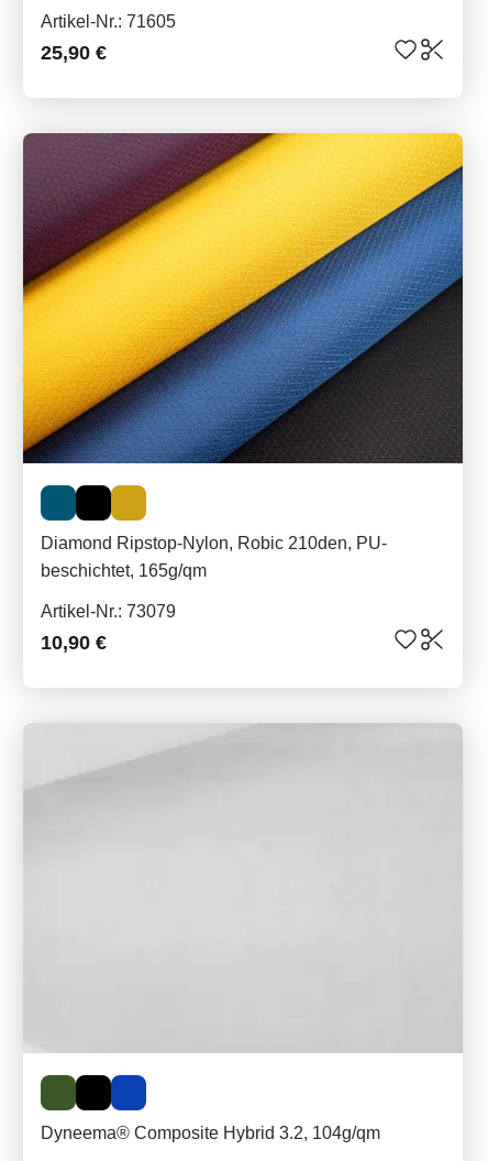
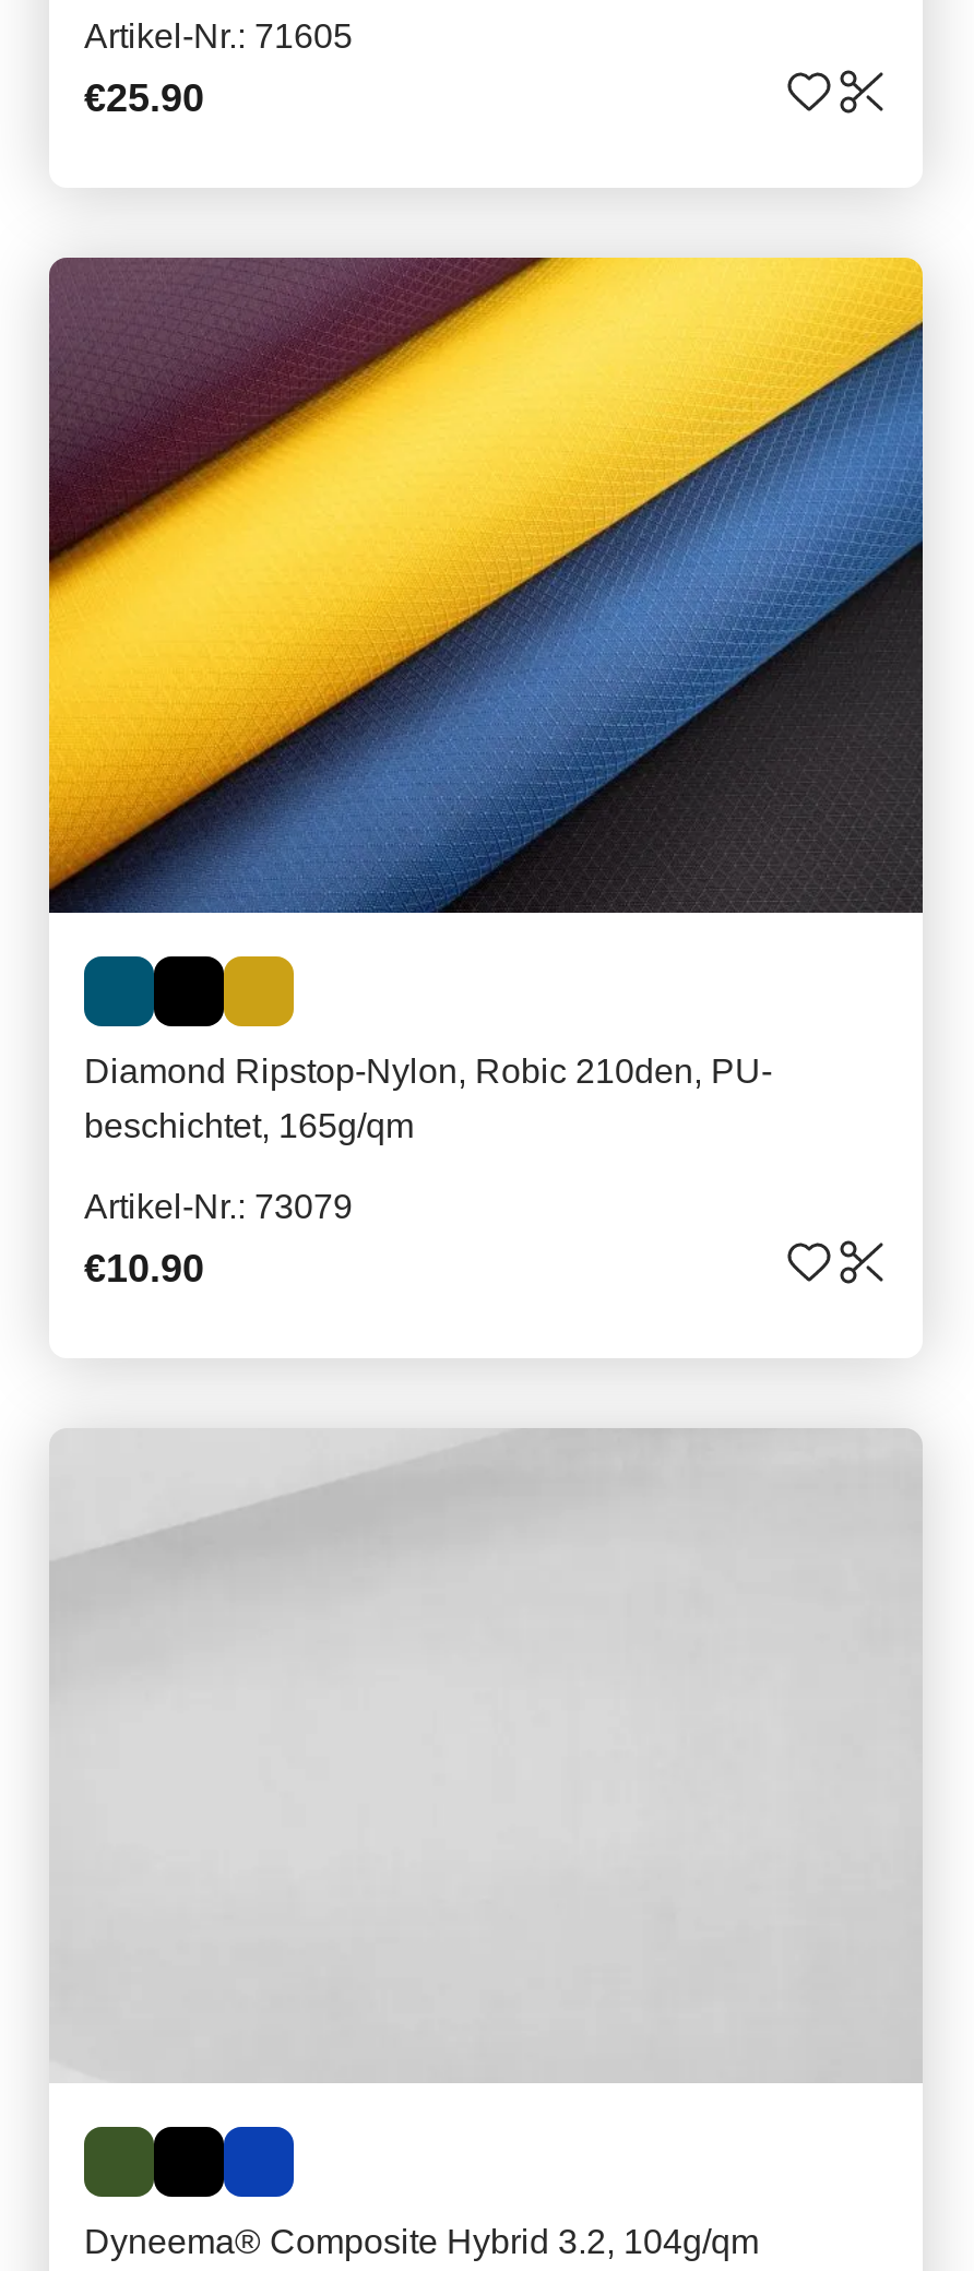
[41,41,107,63] 25,90 € -> [84,76,204,119] €25.90
[41,631,107,653] 10,90 € -> [84,1246,204,1290] €10.90

